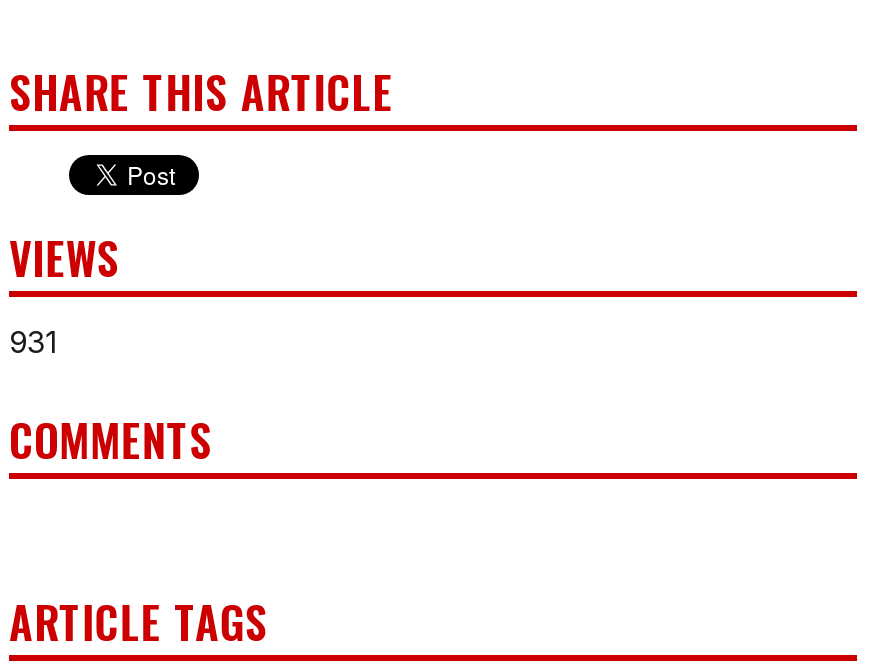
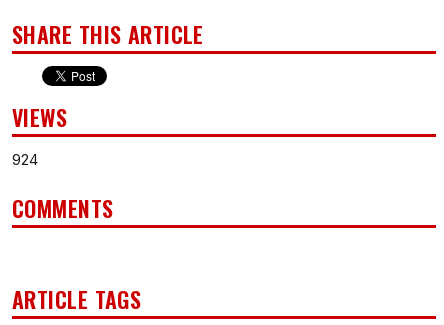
[9,323,55,361] 931 -> [12,150,38,169] 924

